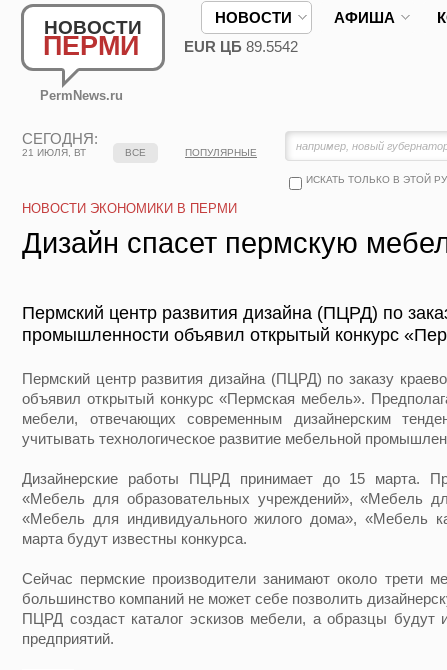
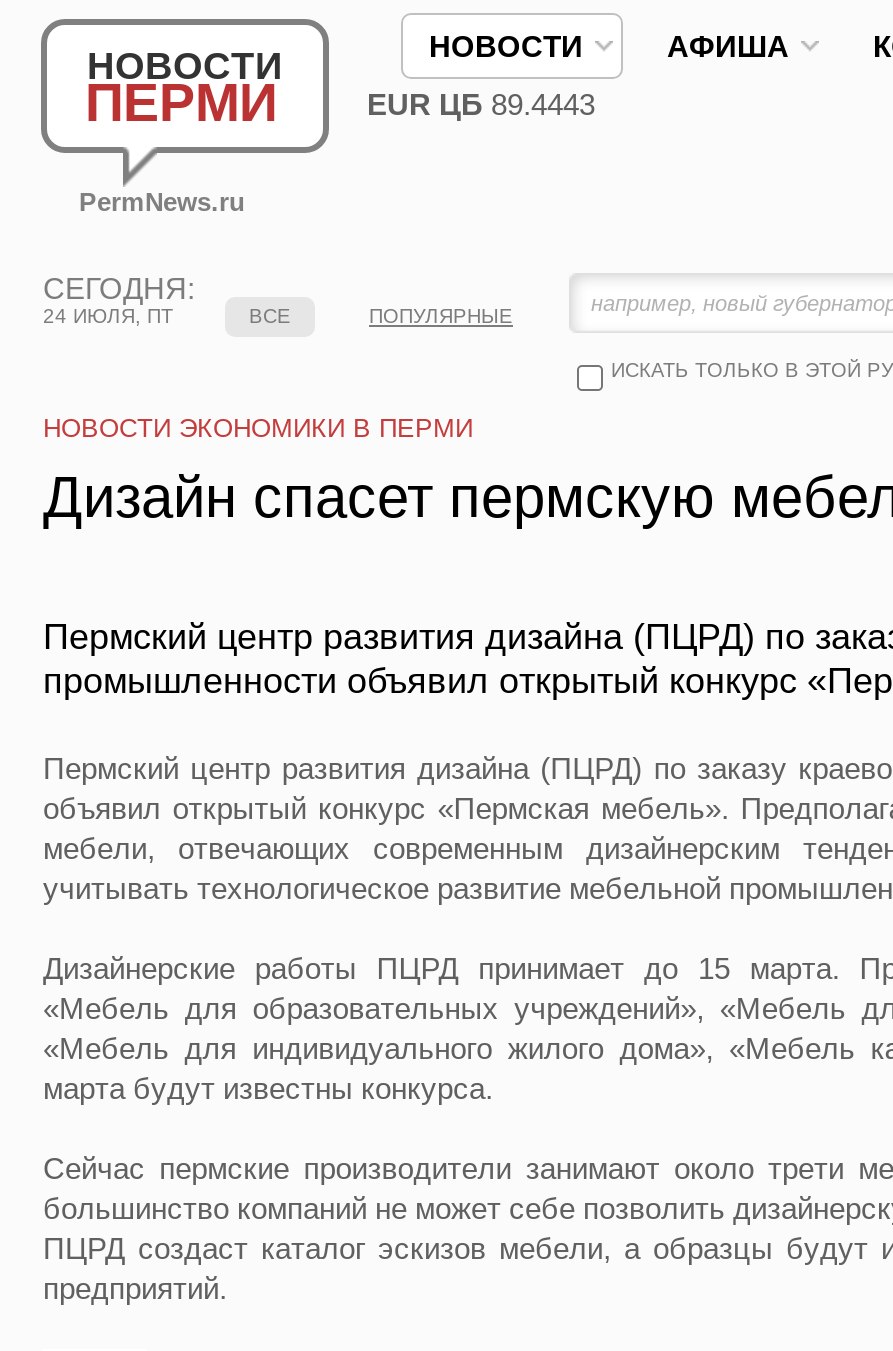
[184,38,298,55] EUR ЦБ 89.5542 -> [367,87,595,121] EUR ЦБ 89.4443
[22,147,86,158] 21 ИЮЛЯ, ВТ -> [43,305,173,327] 24 ИЮЛЯ, ПТ

